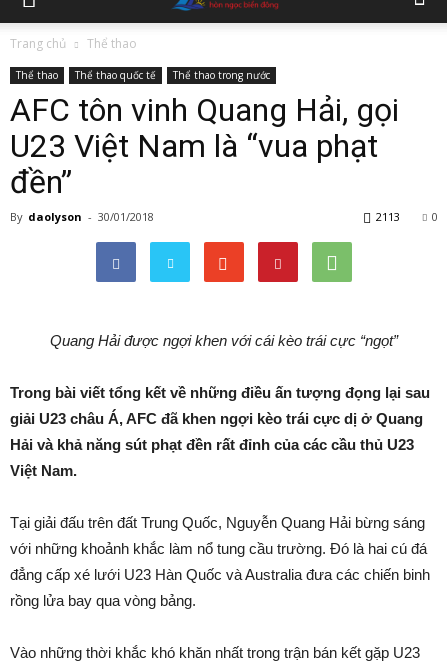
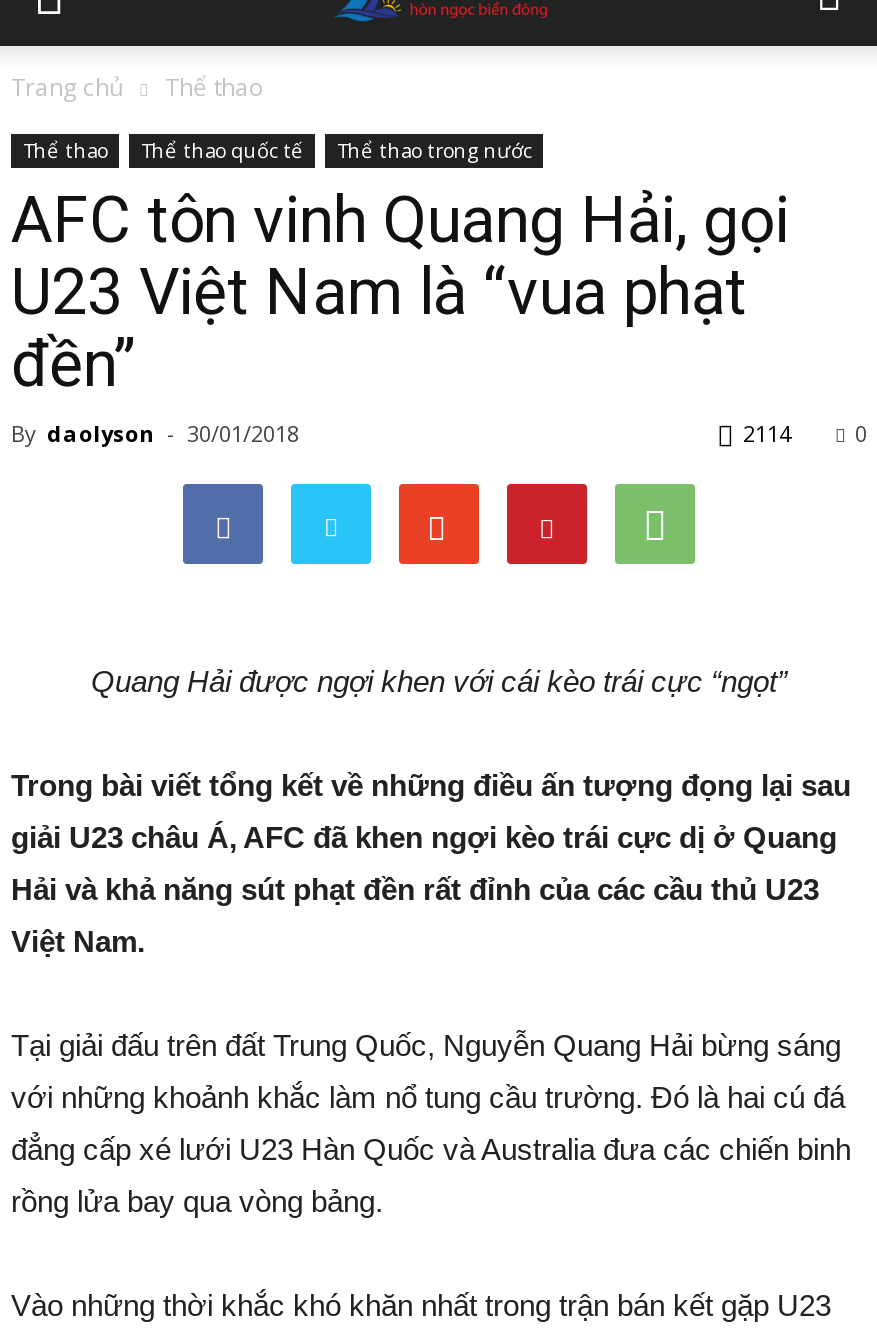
[376,209,400,224] 2113 -> [743,418,791,448] 2114

